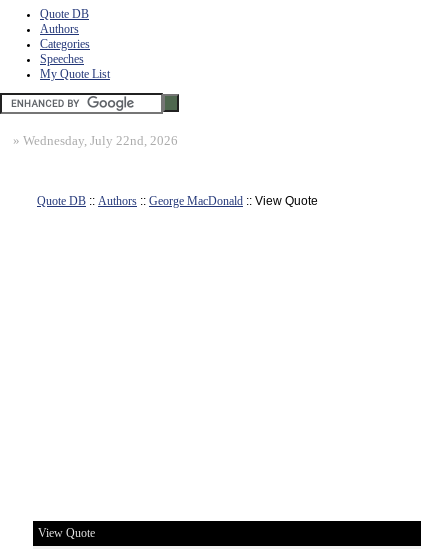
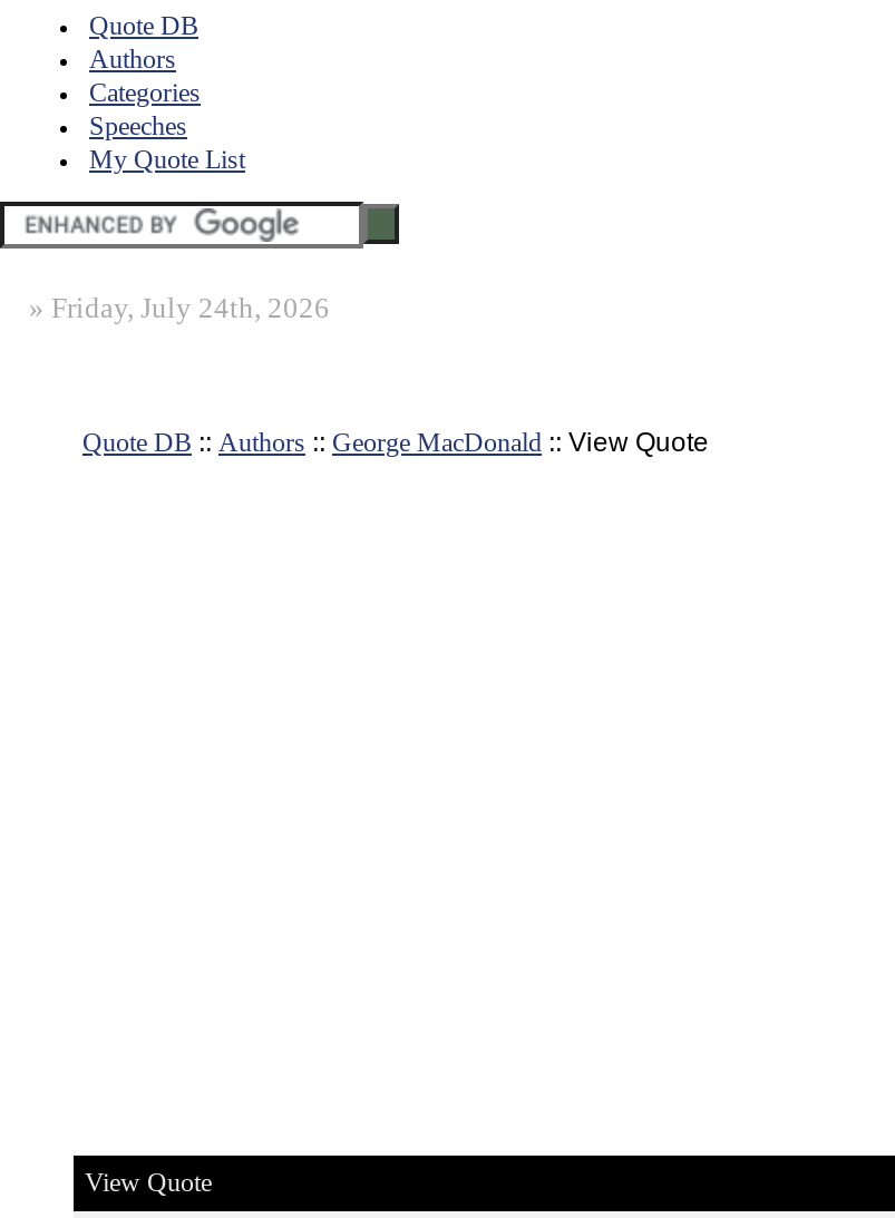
[13,133,178,148] » Wednesday, July 22nd, 2026 -> [29,291,330,324] » Friday, July 24th, 2026

